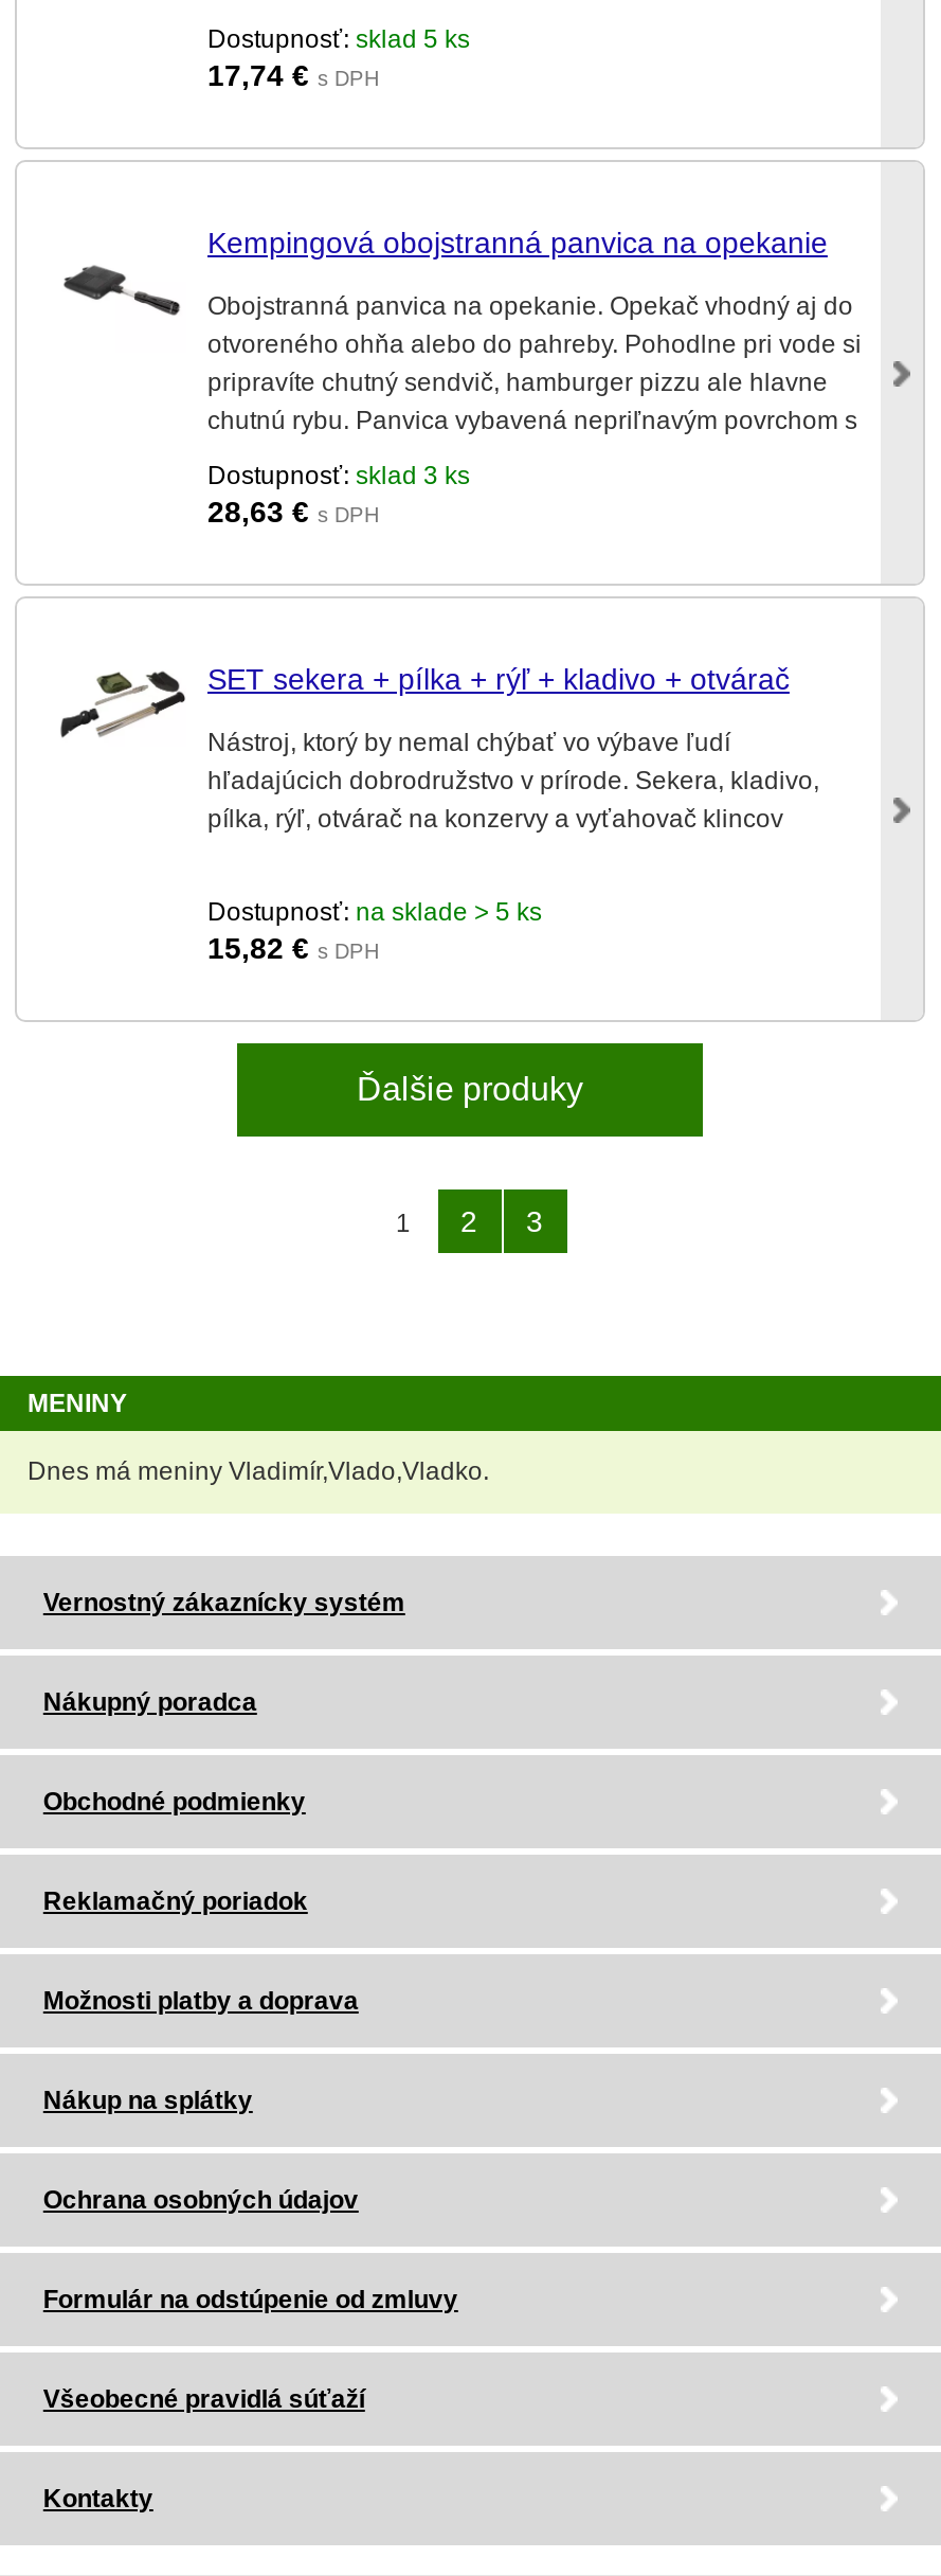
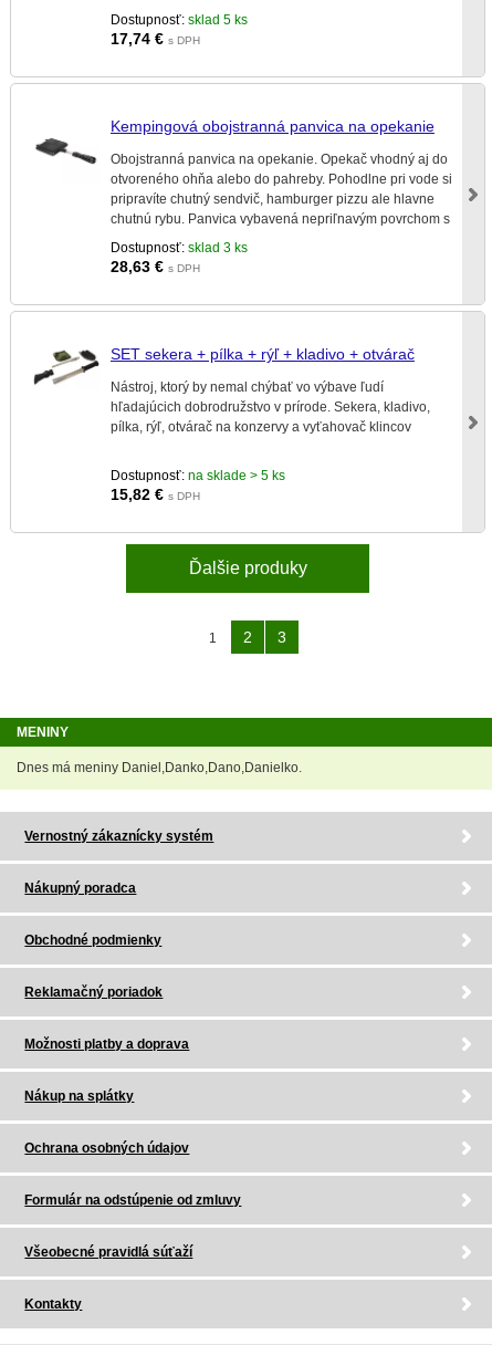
[28,1456,489,1485] Dnes má meniny Vladimír,Vlado,Vladko. -> [17,760,302,775] Dnes má meniny Daniel,Danko,Dano,Danielko.

